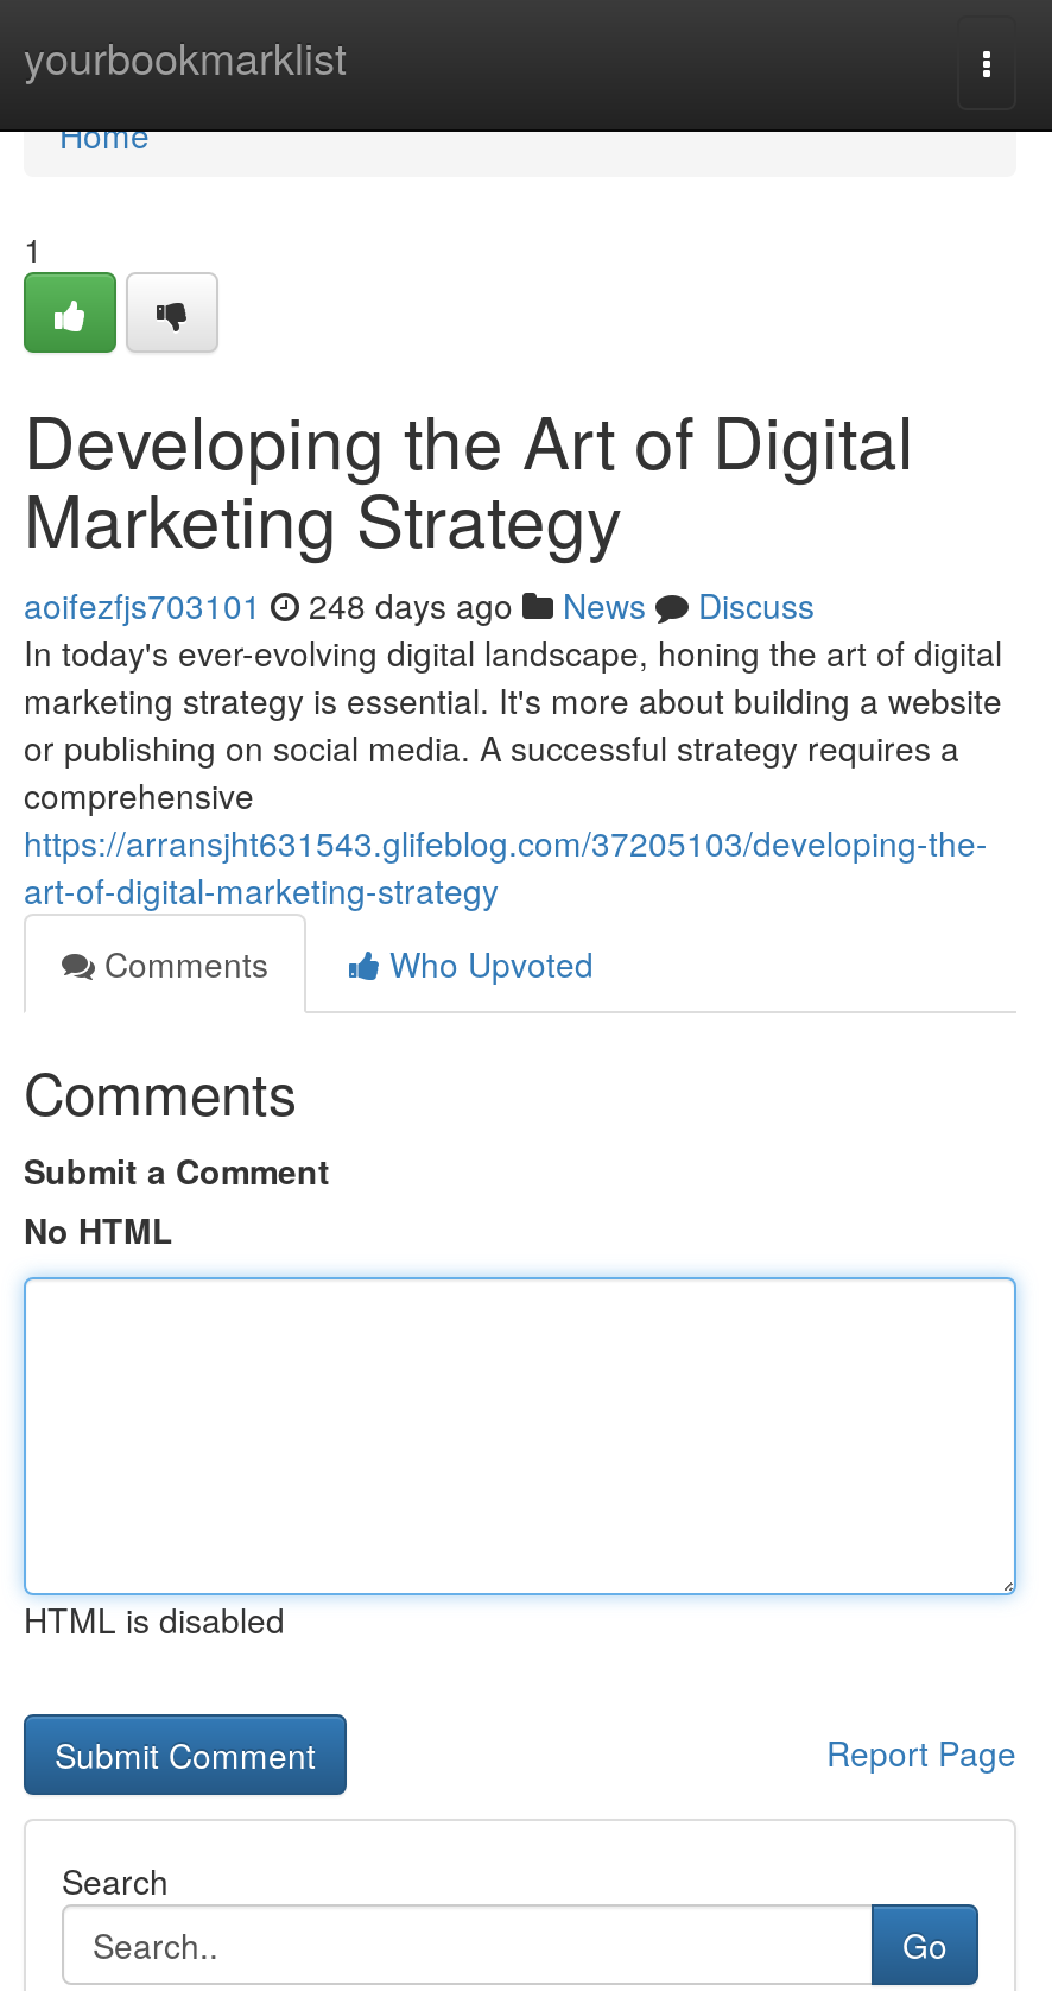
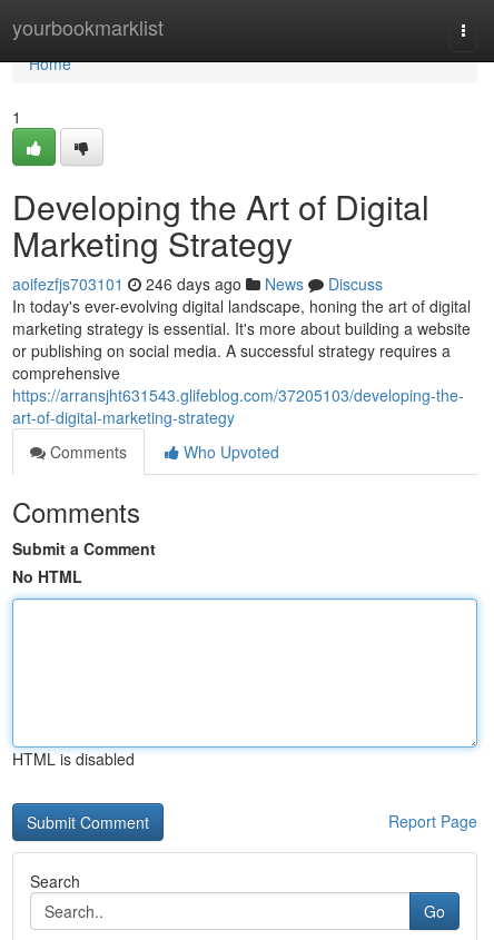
[24,581,815,628] aoifezfjs703101 248 days ago News Discuss -> [12,273,383,295] aoifezfjs703101 246 days ago News Discuss

